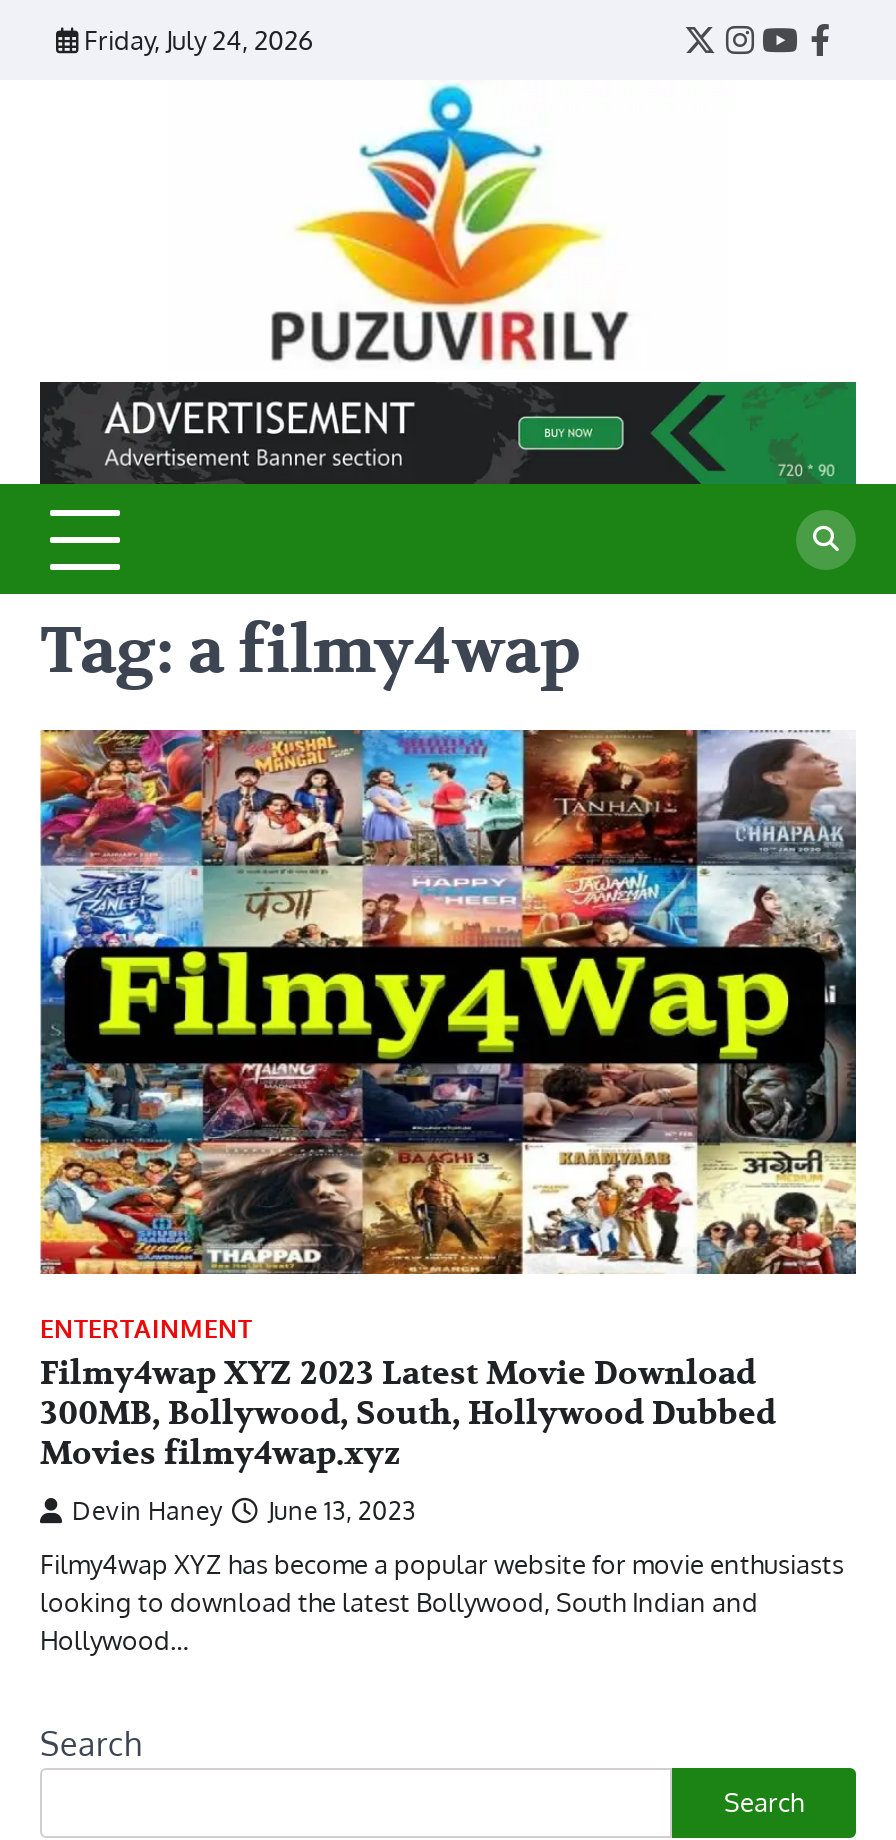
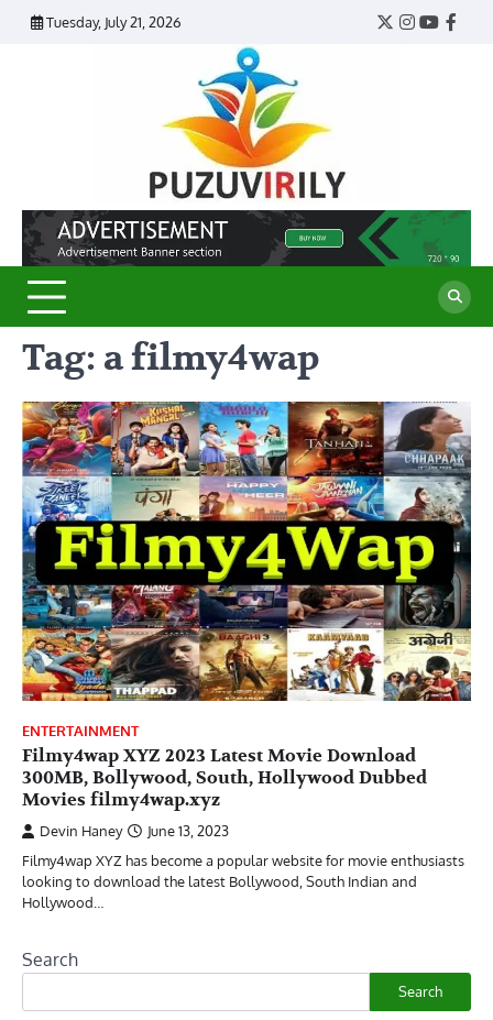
[84,24,314,56] Friday, July 24, 2026 -> [46,13,182,31] Tuesday, July 21, 2026

